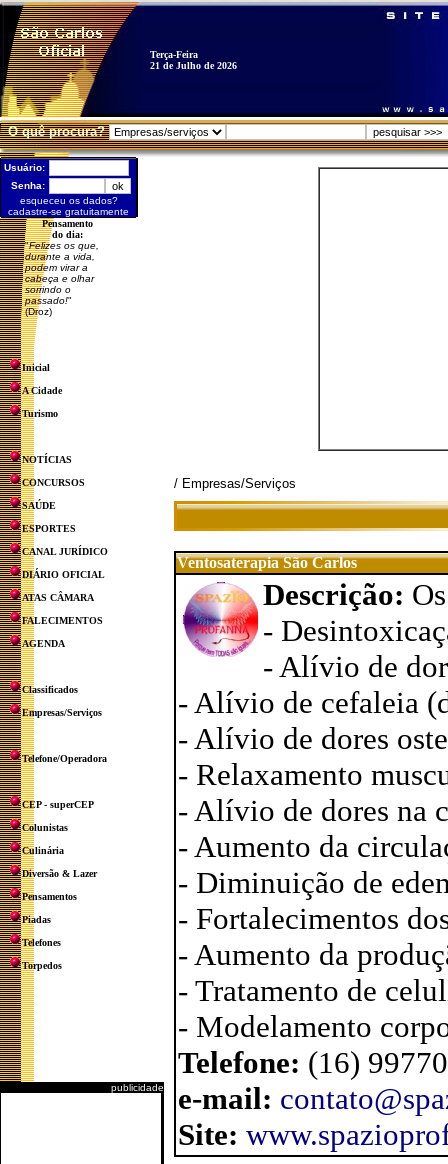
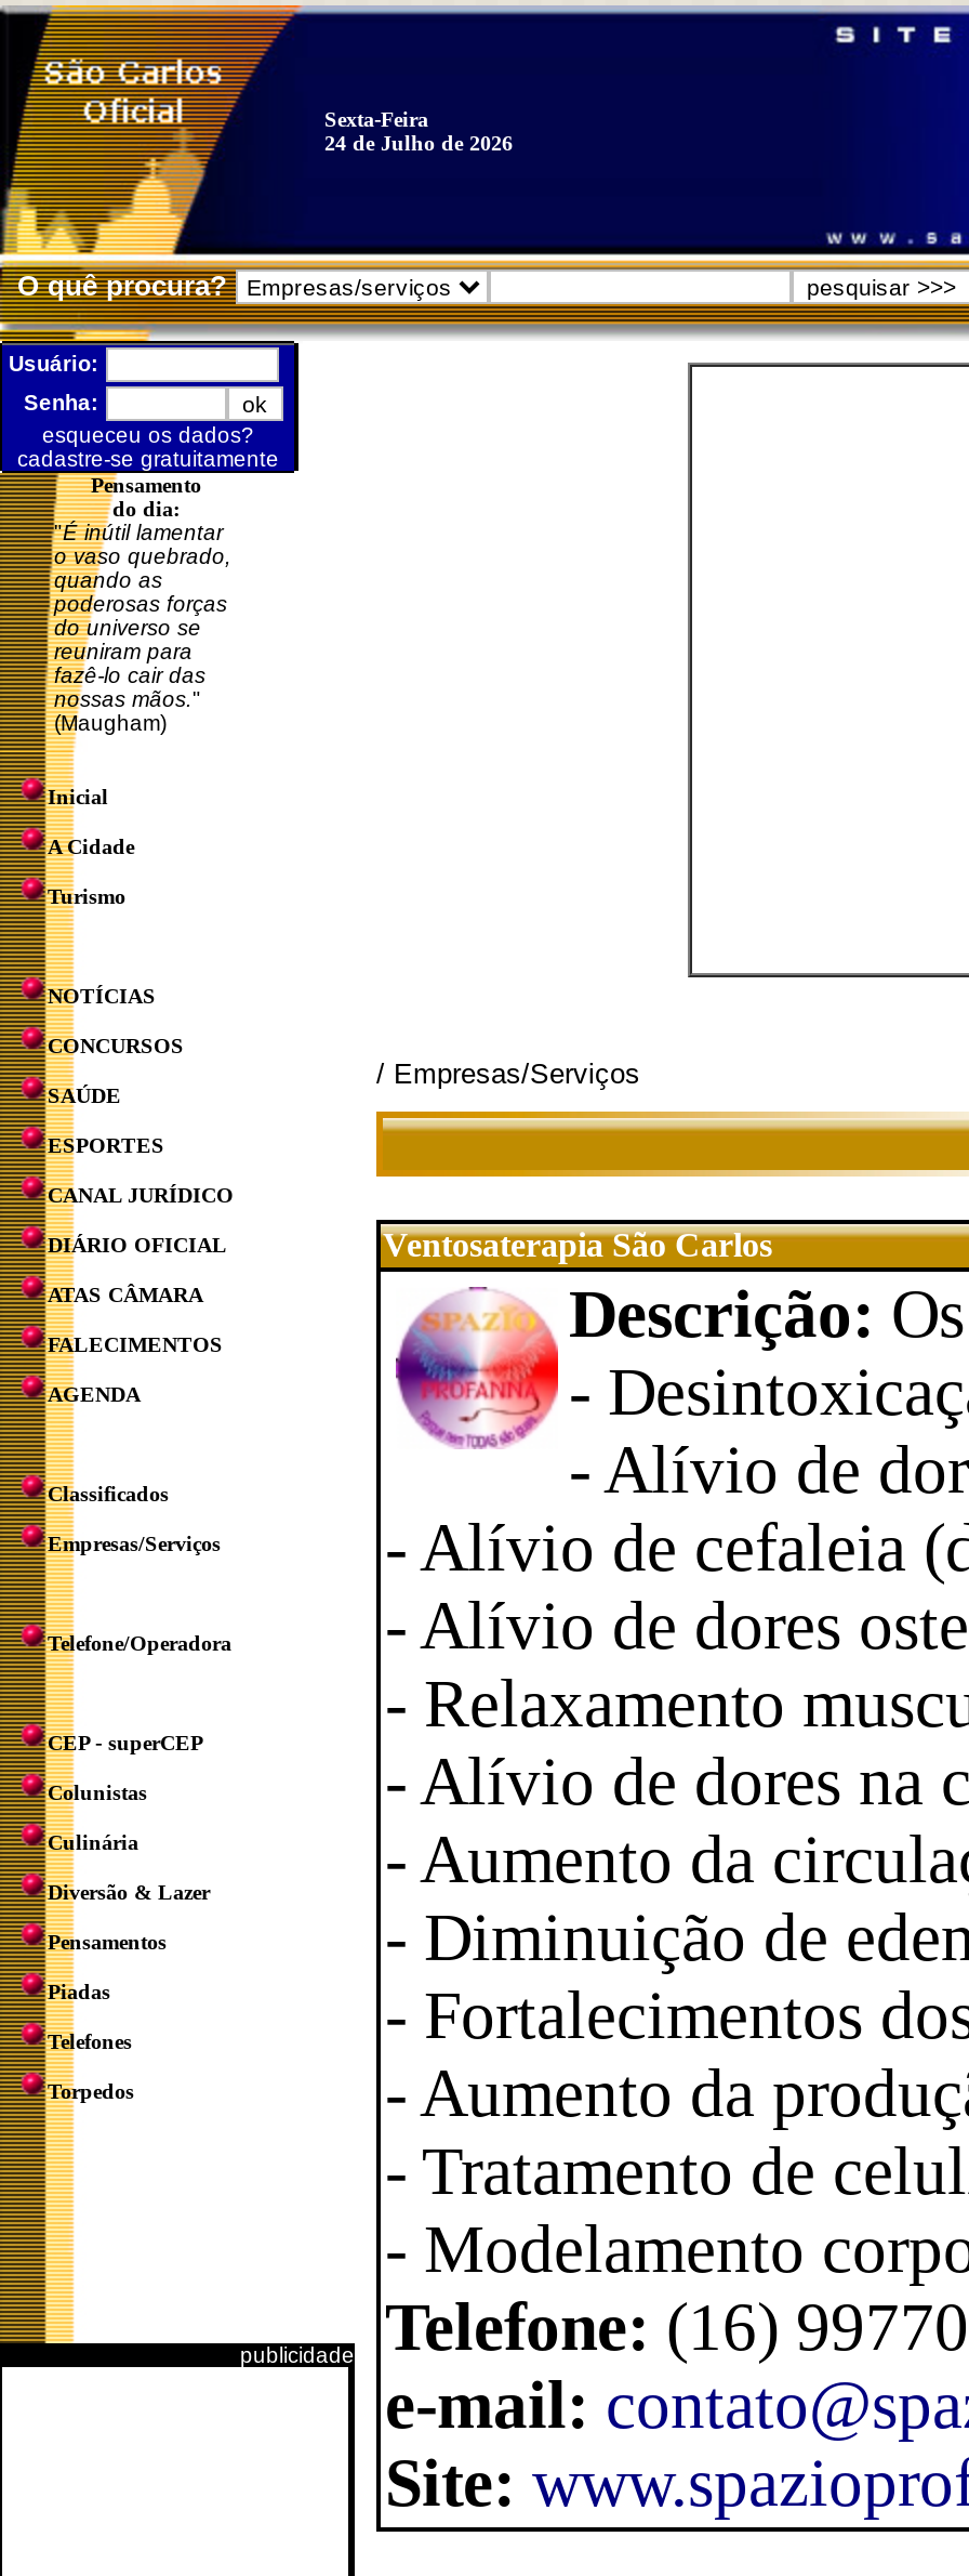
[150,49,237,71] Terça-Feira | 21 de Julho de 2026 -> [324,107,513,155] Sexta-Feira | 24 de Julho de 2026
[25,240,99,317] "Felizes os que, | durante a vida, | podem virar a | cabeça e olhar | sorrindo o | passado!" | (Droz) -> [54,521,231,735] "É inútil lamentar | o vaso quebrado, | quando as | poderosas forças | do universo se | reuniram para | fazê-lo cair das | nossas mãos. " | (Maugham)

